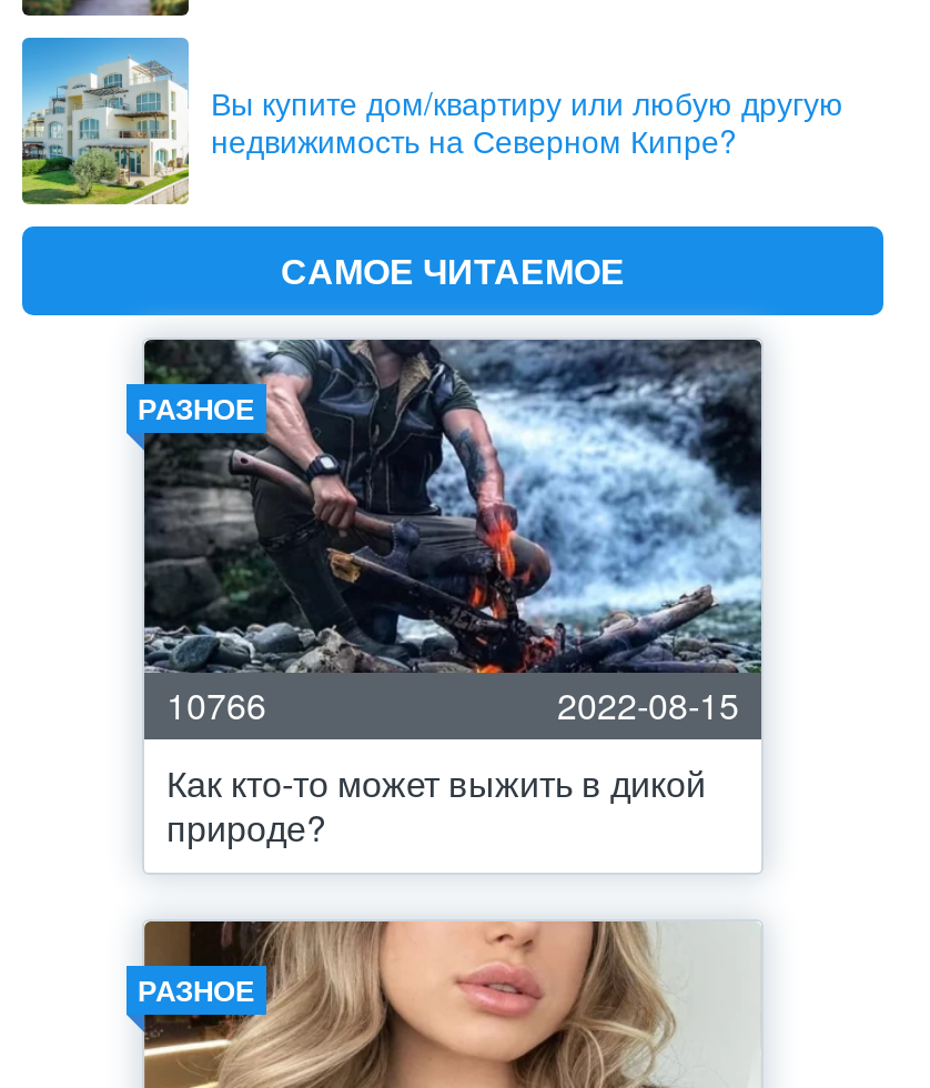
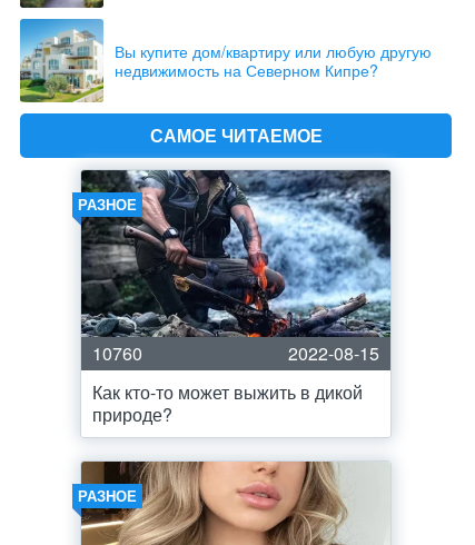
[166,679,266,731] 10766 -> [92,340,142,366] 10760

